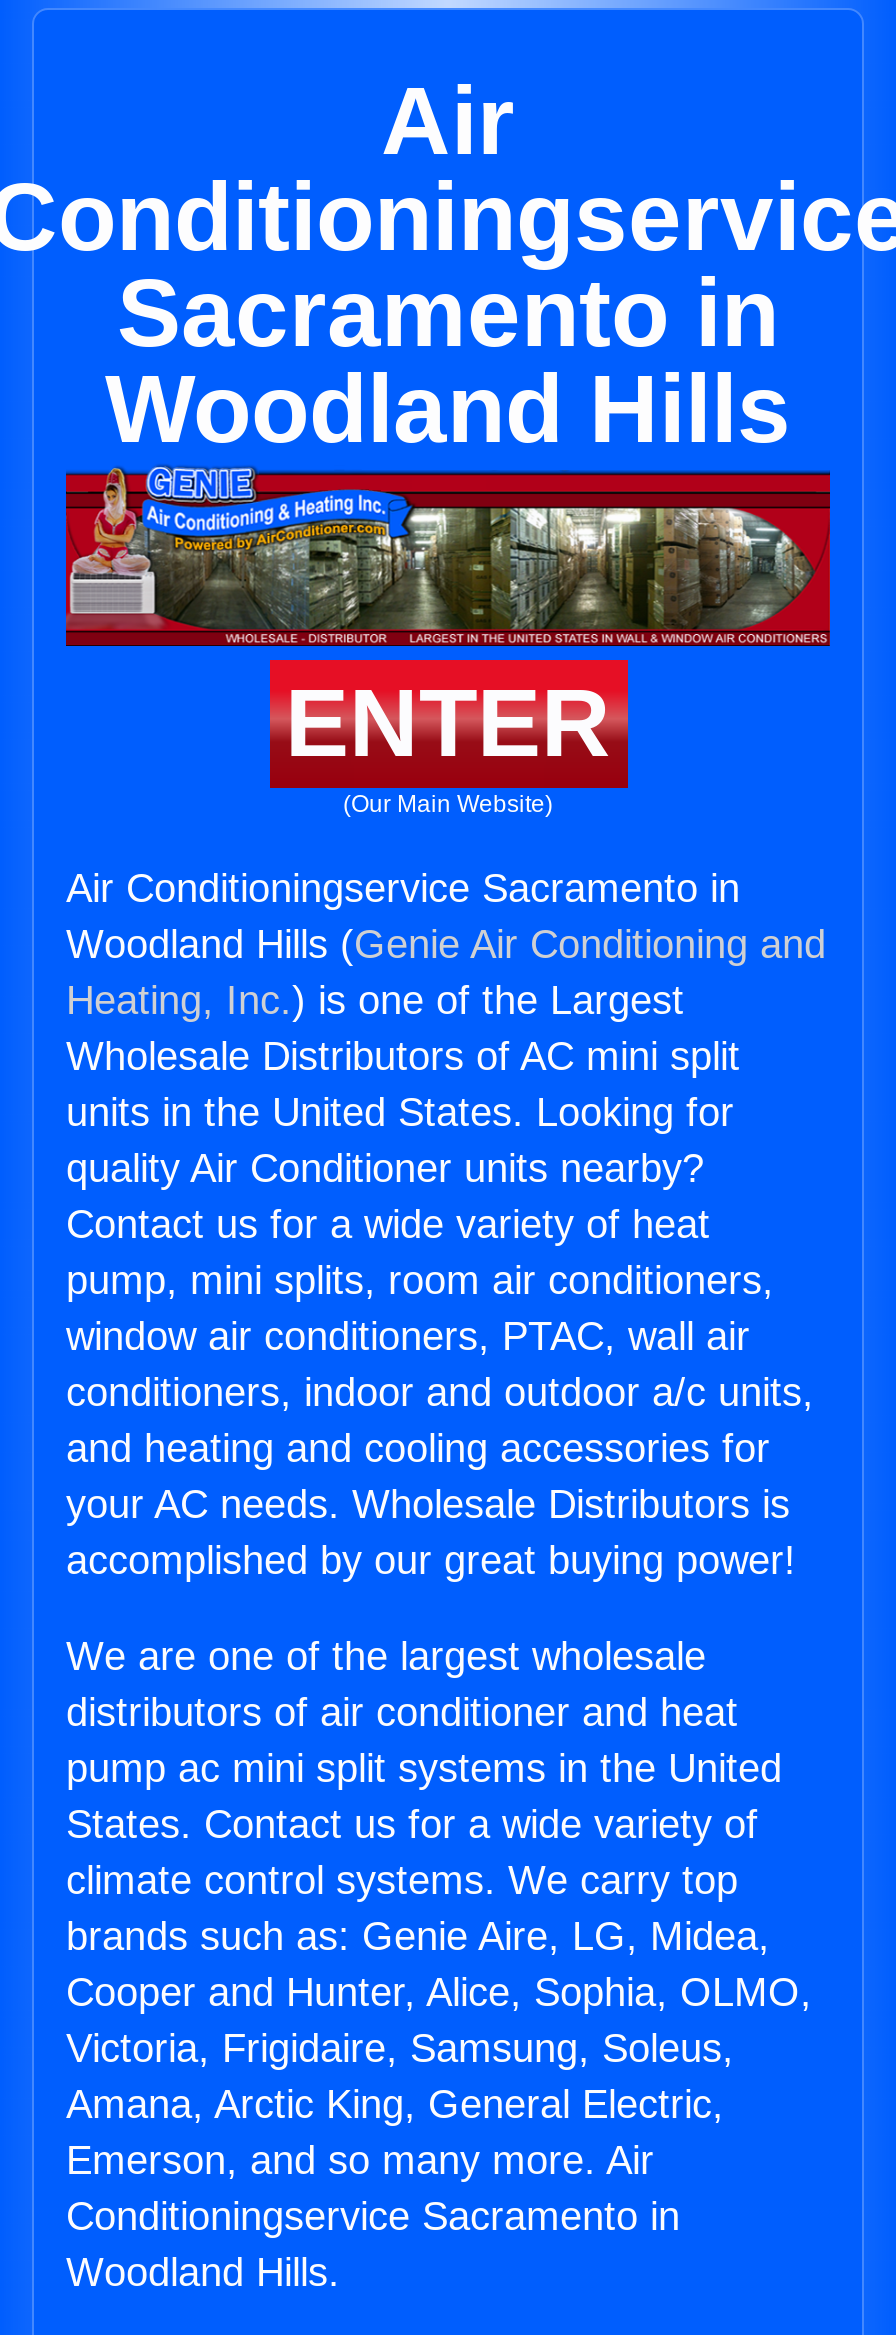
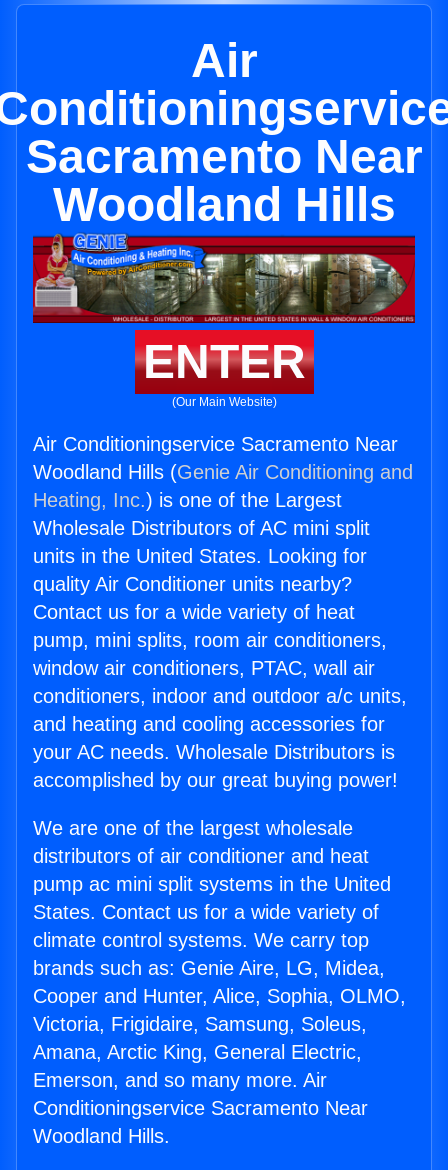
[117,260,779,366] Sacramento in -> [25,130,422,183] Sacramento Near
[66,866,740,910] Air Conditioningservice Sacramento in -> [33,433,398,455] Air Conditioningservice Sacramento Near
[66,2194,680,2238] Conditioningservice Sacramento in -> [33,1097,368,1119] Conditioningservice Sacramento Near

